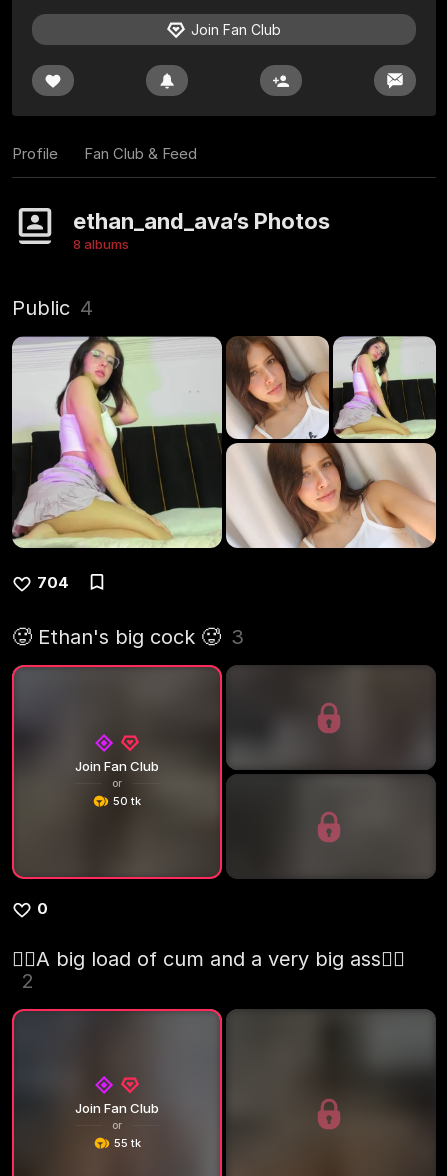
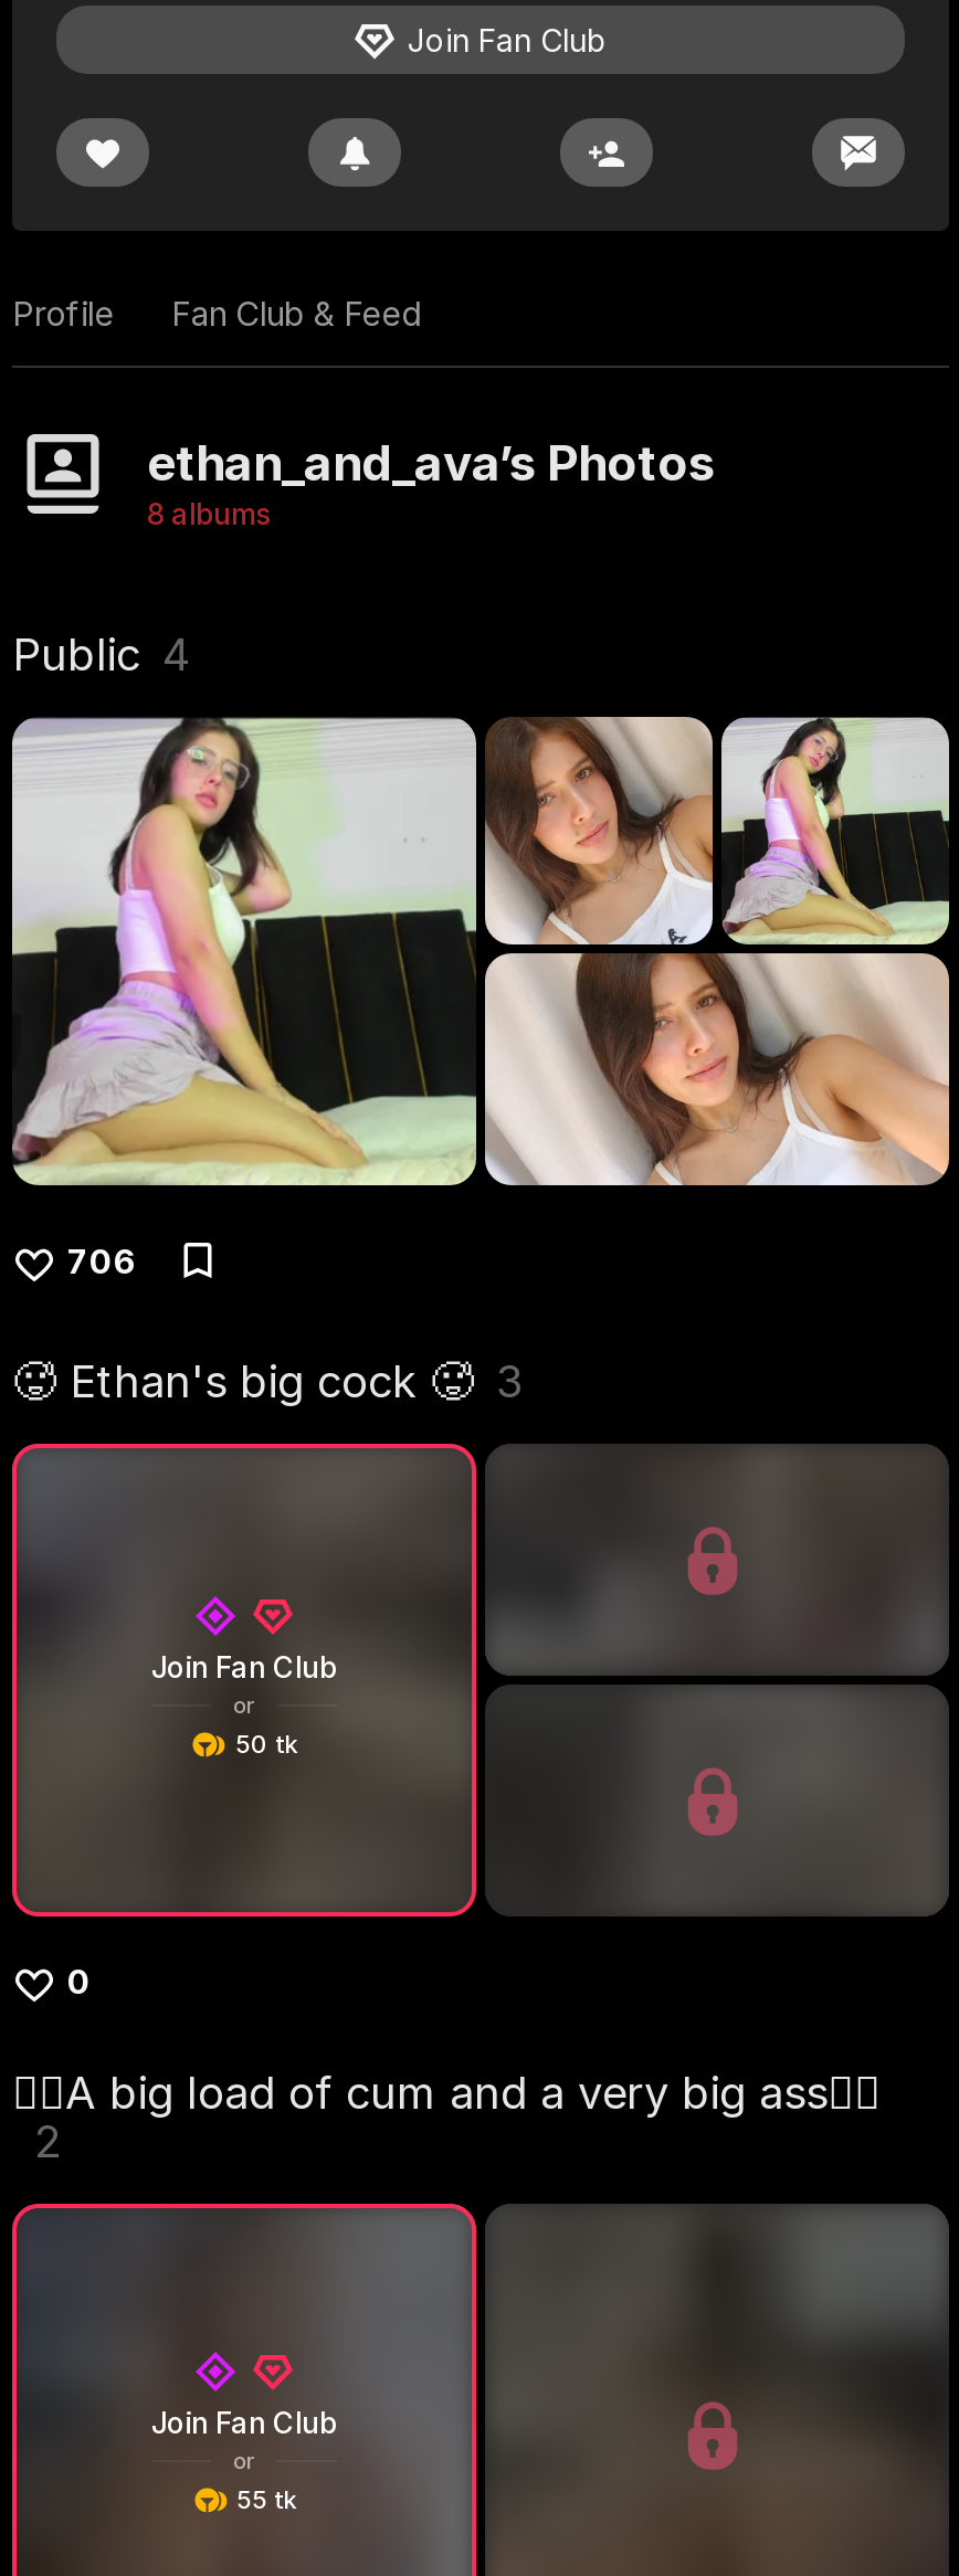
[37,573,69,592] 704 -> [67,1240,136,1282] 706

